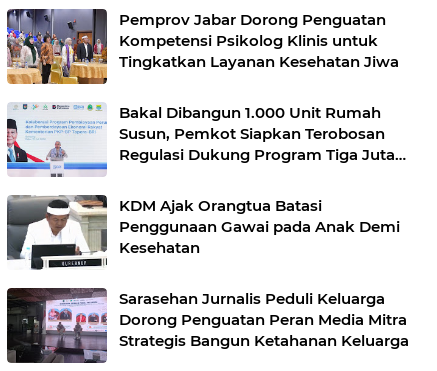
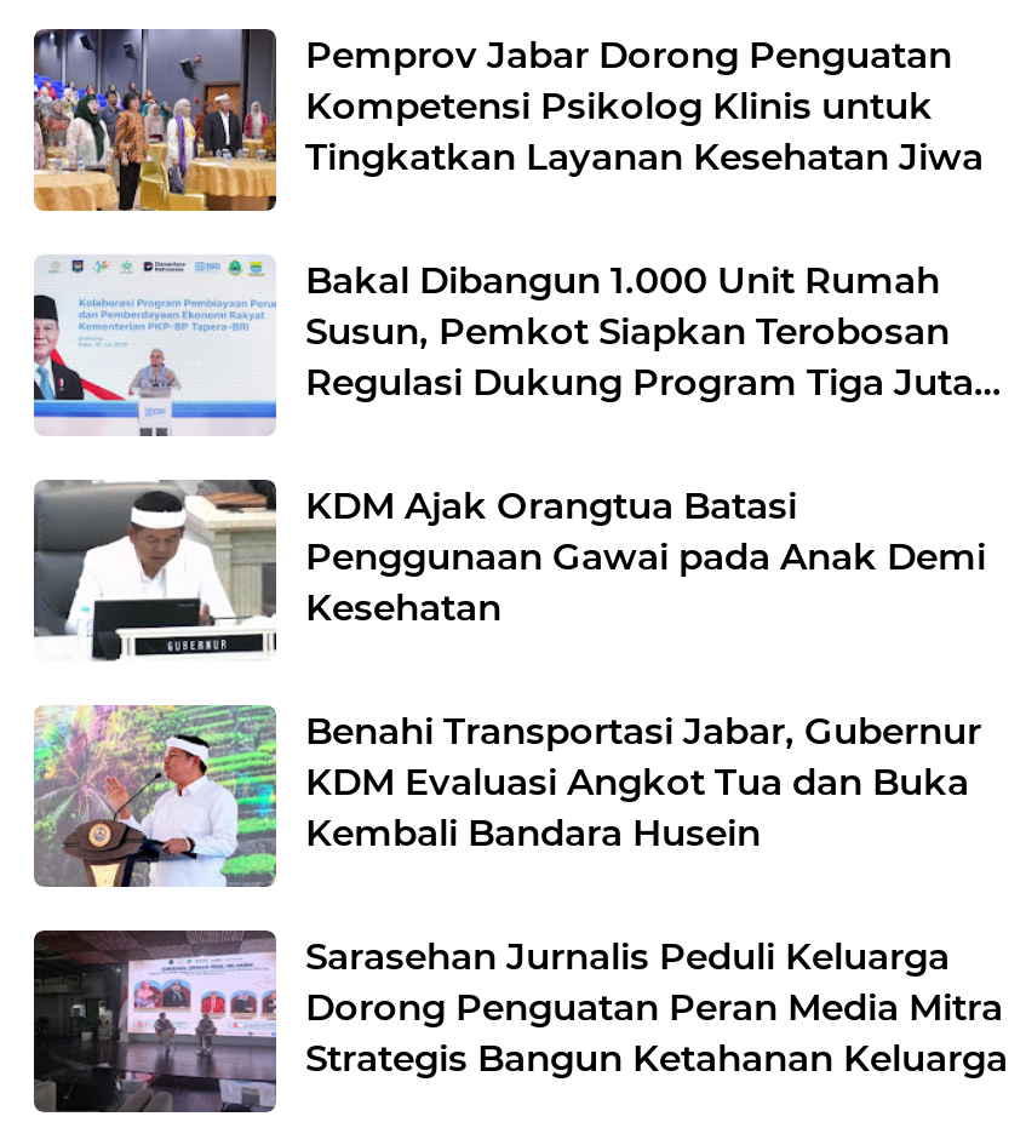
none -> [31,705,981,889] [image] | Benahi Transportasi Jabar, Gubernur | KDM Evaluasi Angkot Tua dan Buka | Kembali Bandara Husein

